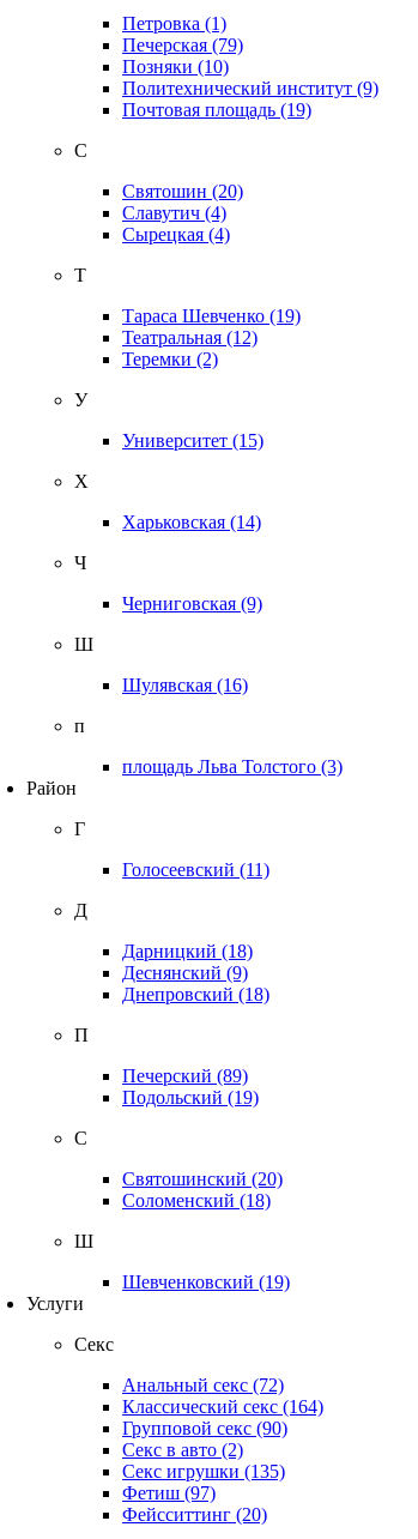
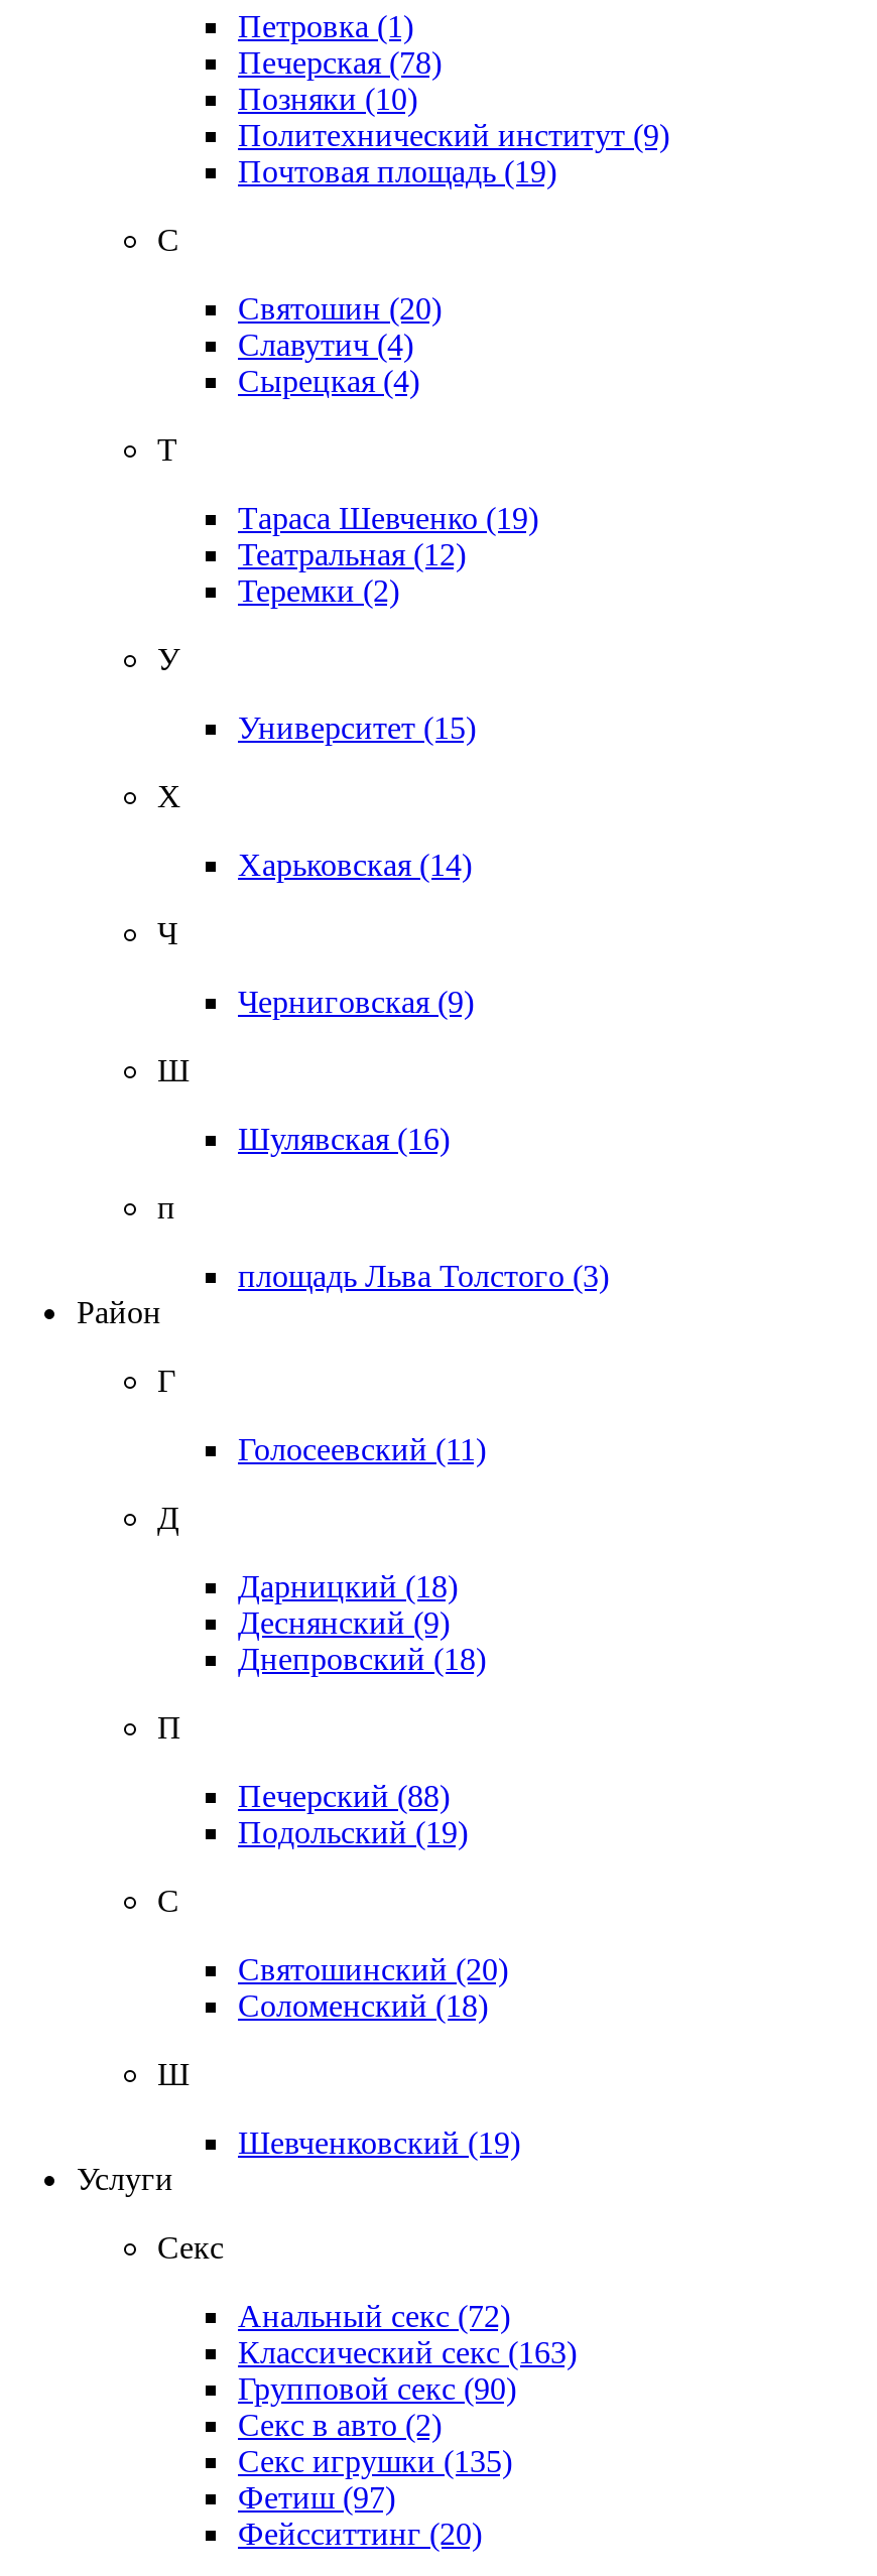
[122,35,243,55] Печерская(79) -> [238,45,442,80] Печерская(78)
[122,1066,248,1086] Печерский (89) -> [238,1779,450,1813] Печерский (88)
[122,1396,323,1417] Классический секс (164) -> [238,2335,577,2369] Классический секс (163)

